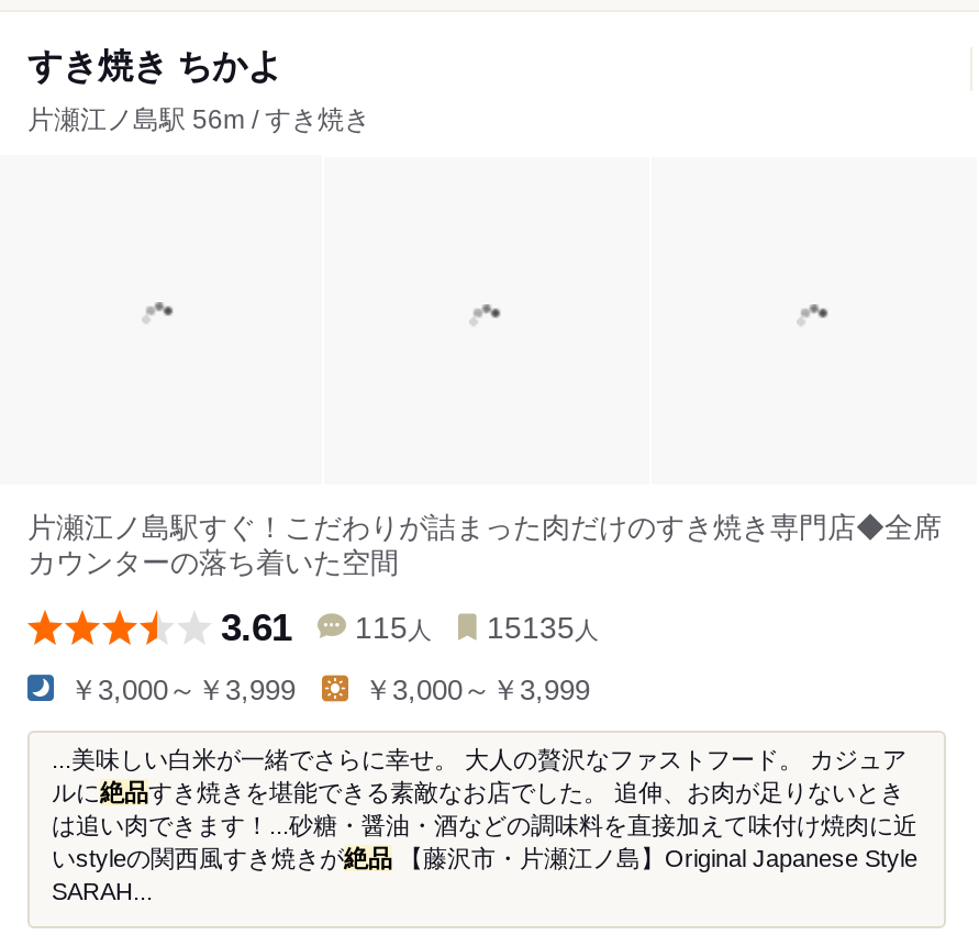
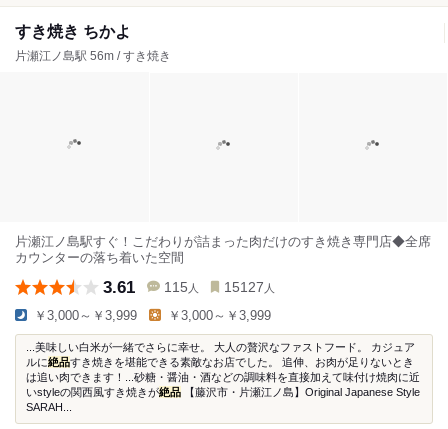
[221,606,599,650] 3.61 115人 15135人 -> [103,277,275,297] 3.61 115人 15127人

